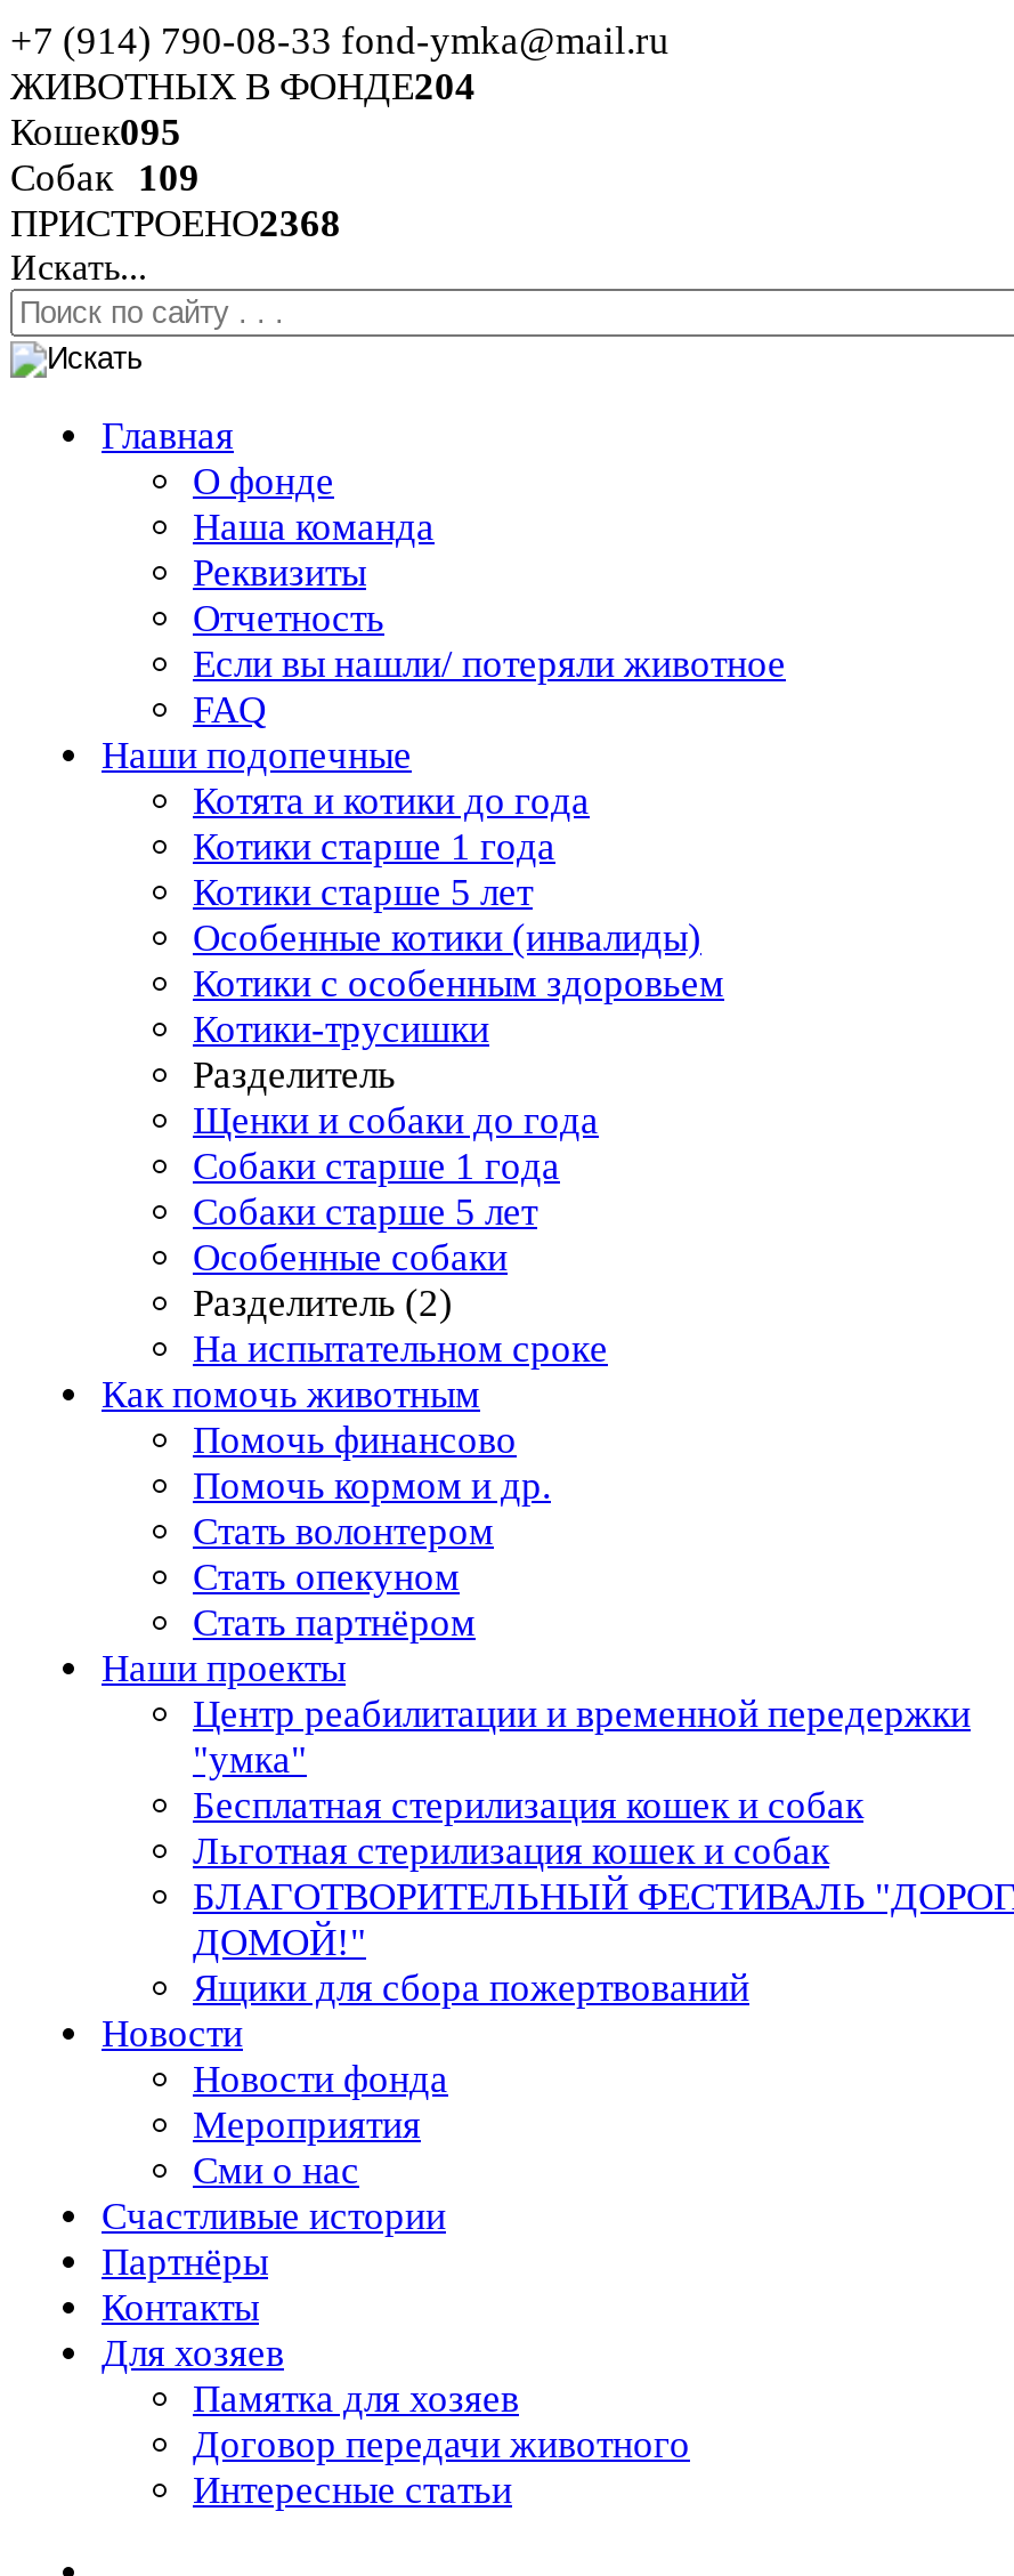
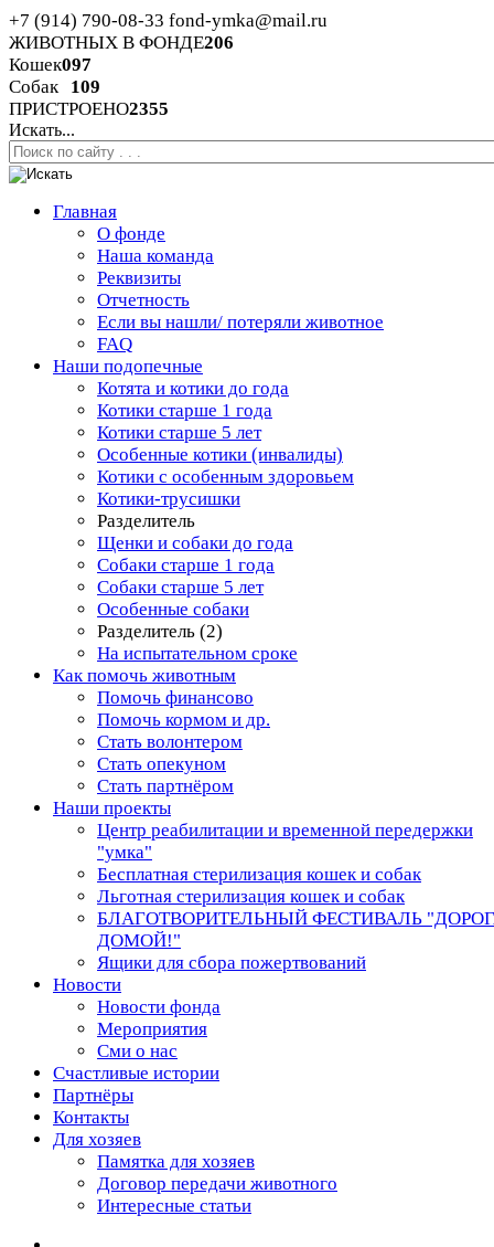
[10,65,476,108] ЖИВОТНЫХ В ФОНДЕ204 -> [9,32,234,53] ЖИВОТНЫХ В ФОНДЕ206
[10,111,181,154] Кошек095 -> [9,54,92,75] Кошек097
[10,202,341,245] ПРИСТРОЕНО2368 -> [9,98,169,119] ПРИСТРОЕНО2355

